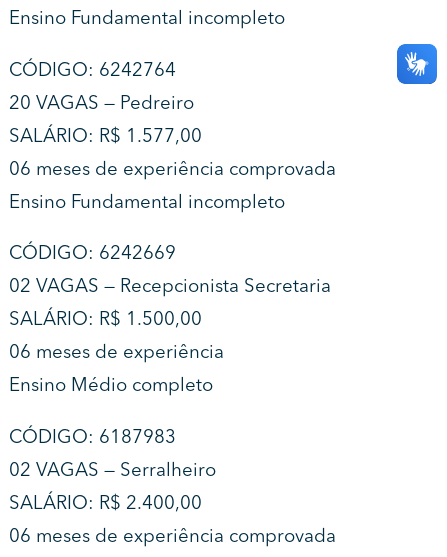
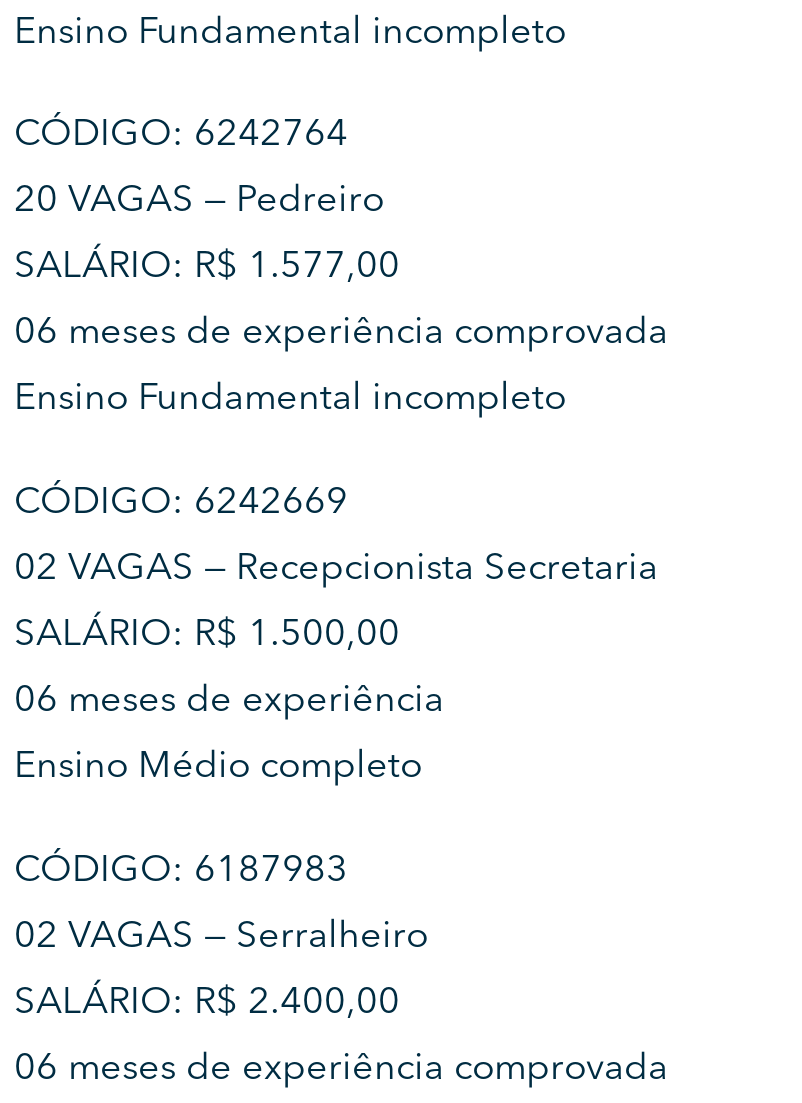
[396,43,438,85] [image] -> none

